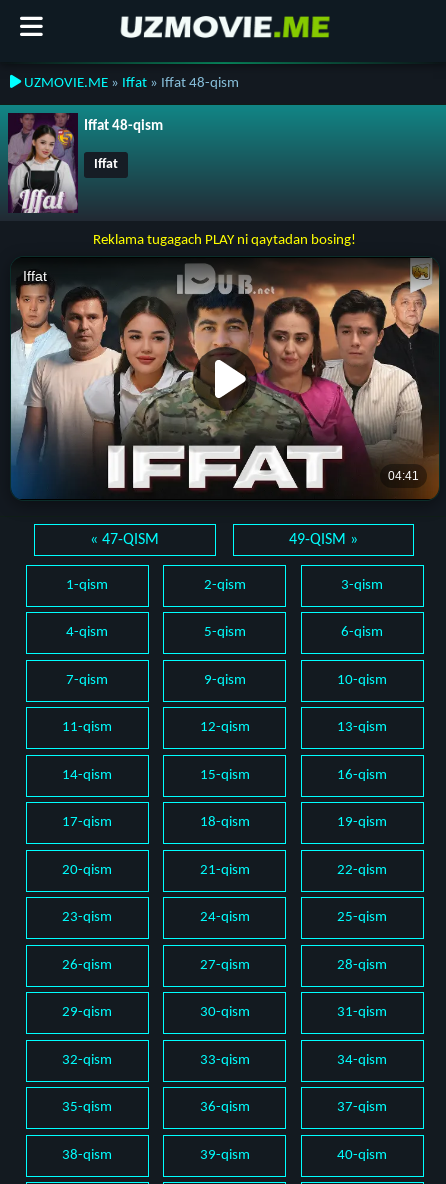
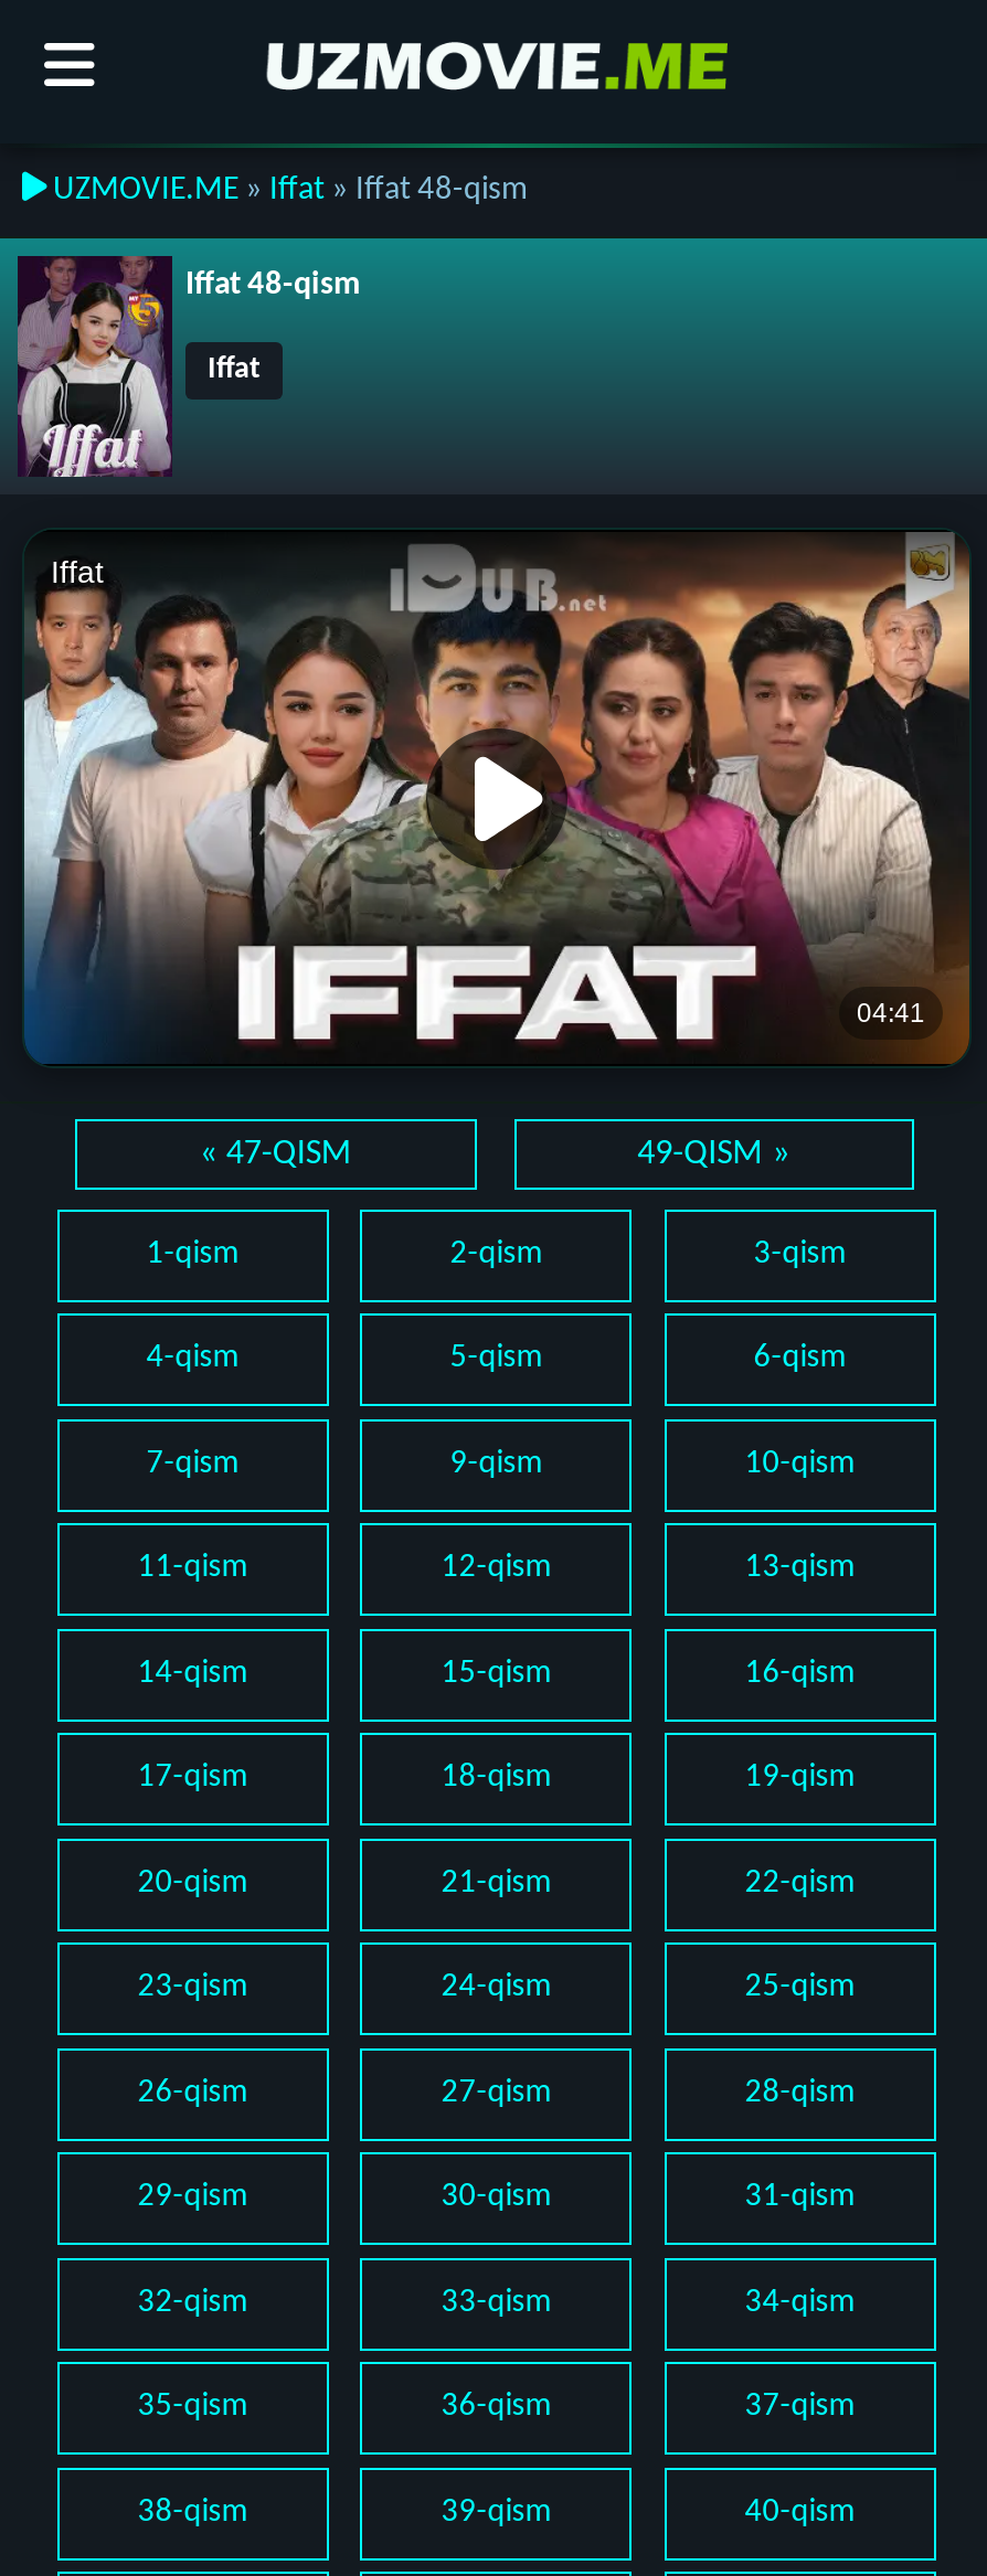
[92,233,355,248] Reklama tugagach PLAY ni qaytadan bosing! -> none

